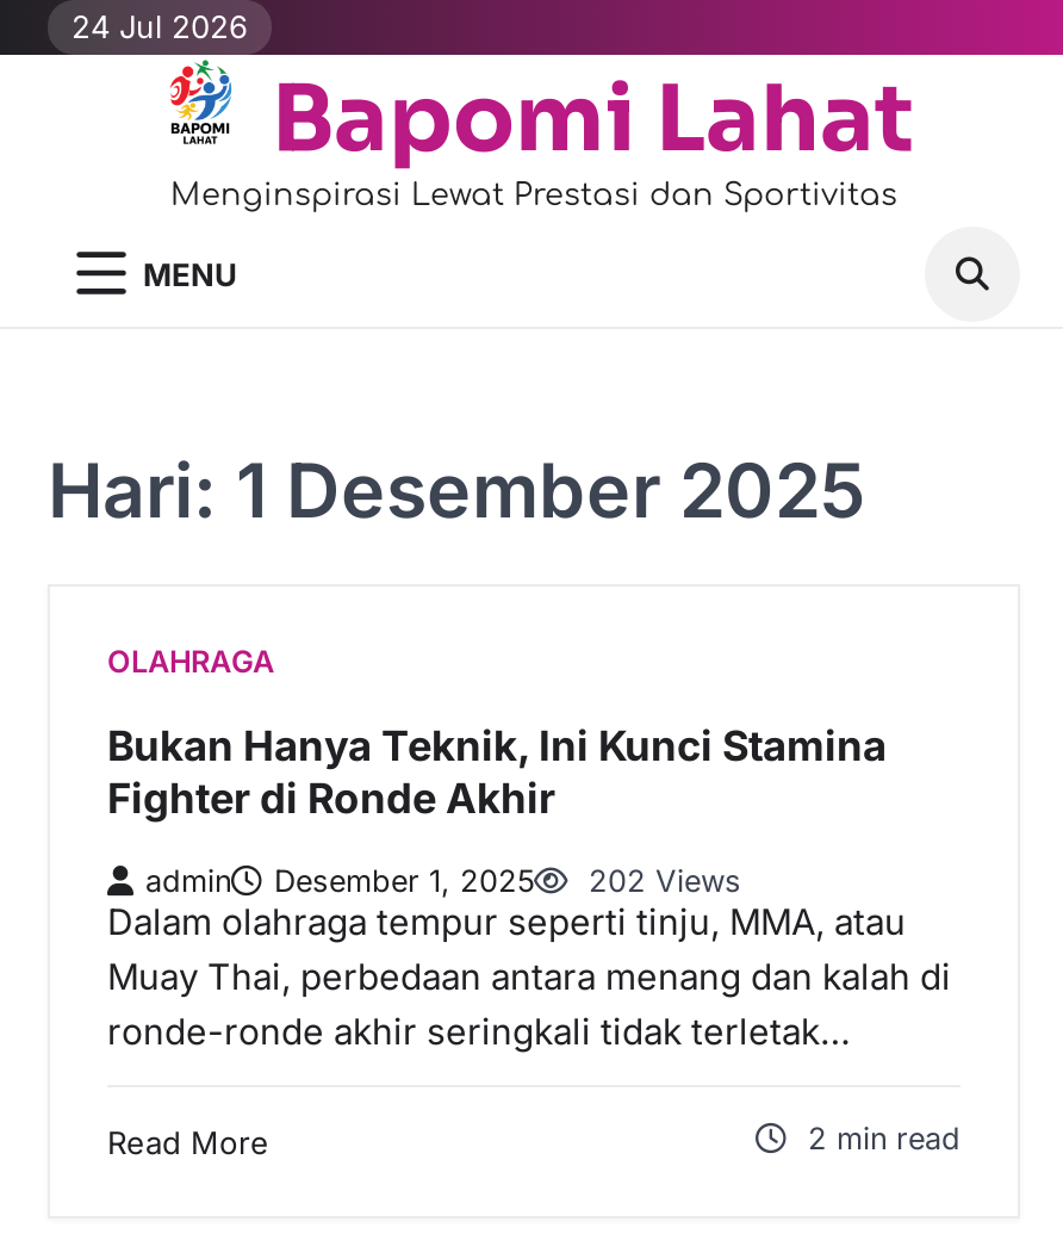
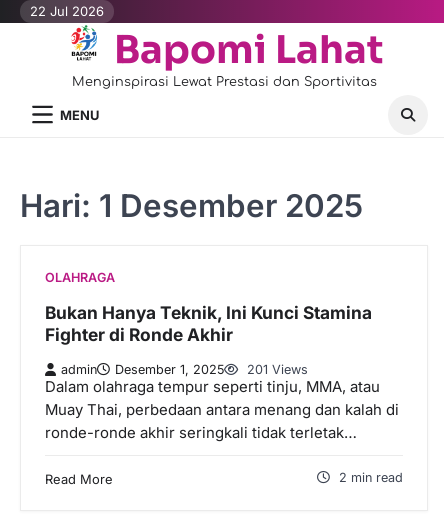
[72,7,248,45] 24 Jul 2026 -> [30,3,104,19] 22 Jul 2026
[145,862,741,898] admin Desember 1, 2025 202 Views -> [61,362,308,377] admin Desember 1, 2025 201 Views

